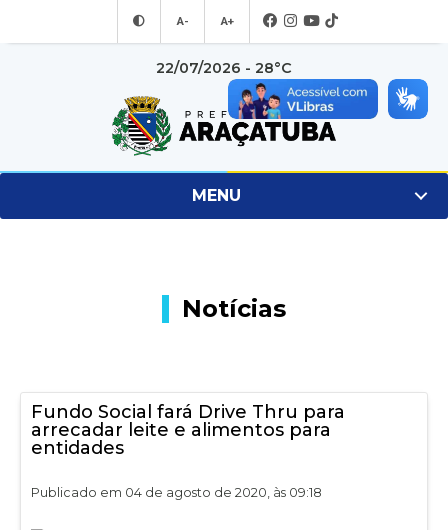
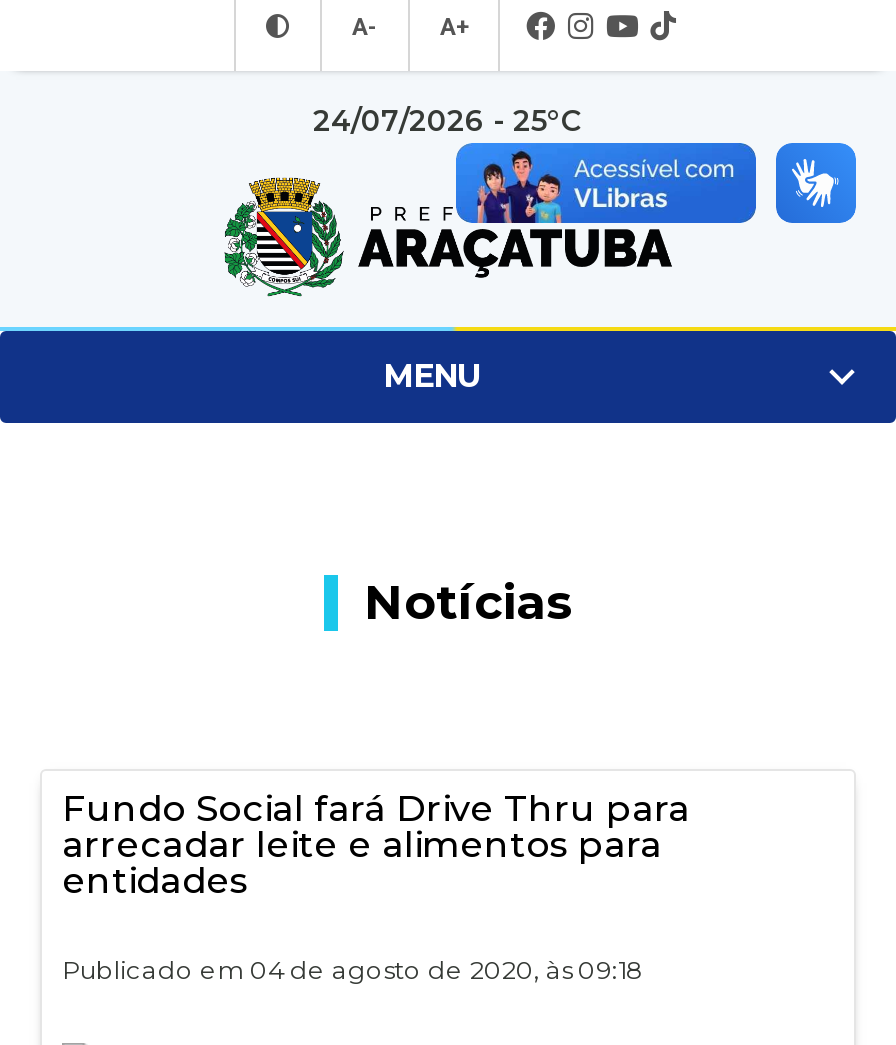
[156,59,292,77] 22/07/2026 - 28°C -> [313,103,583,139] 24/07/2026 - 25°C

